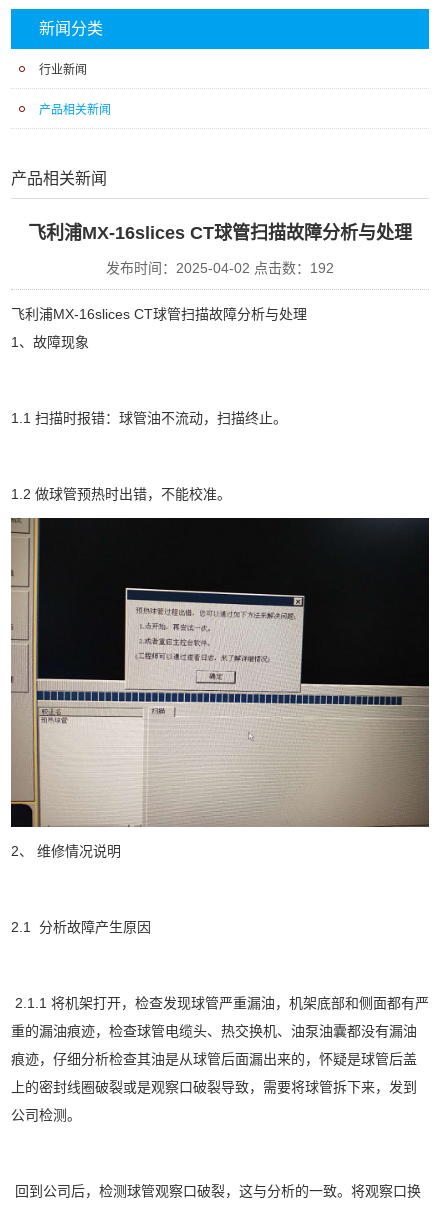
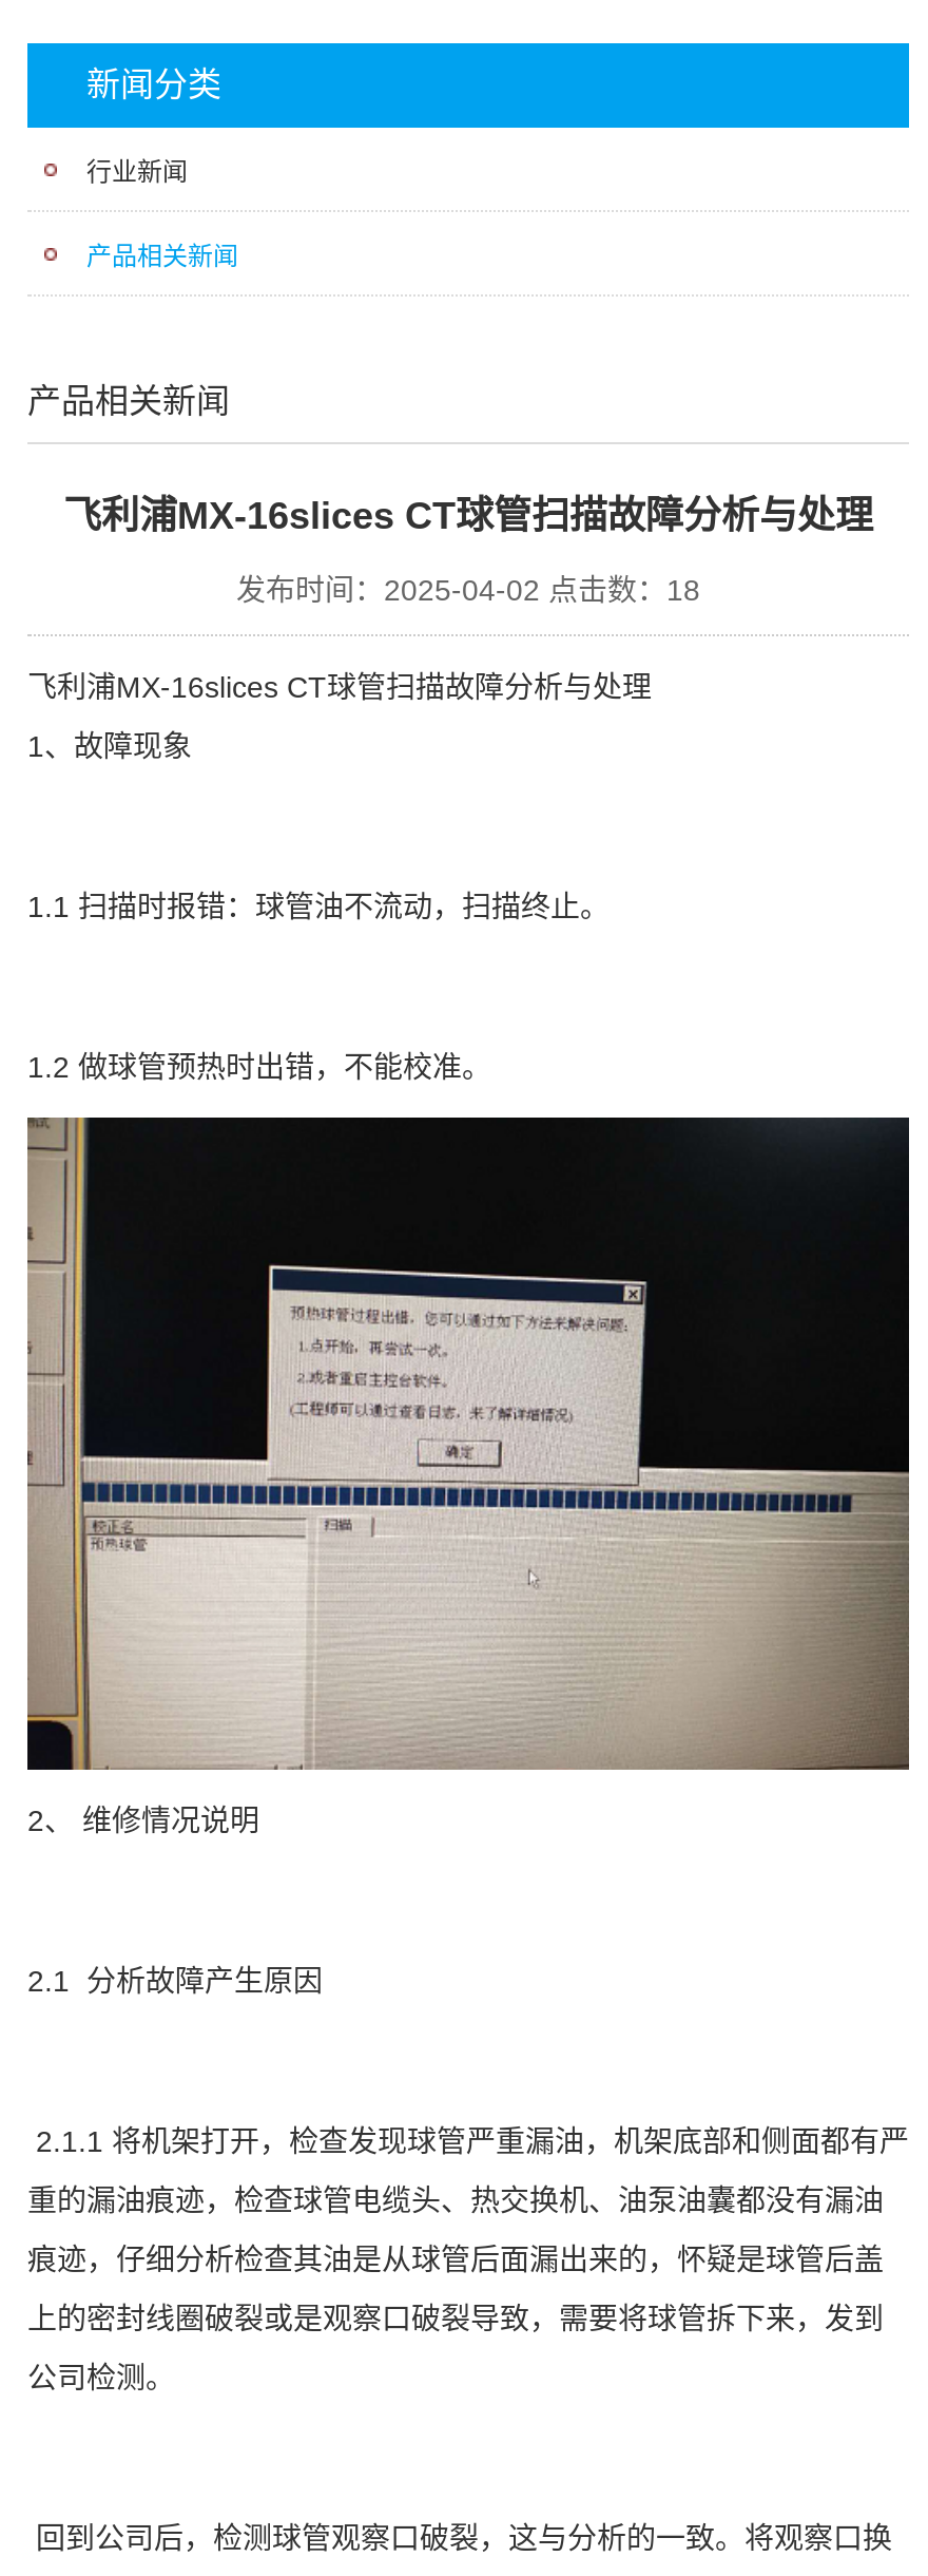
[106,260,334,276] 发布时间：2025-04-02点击数：192 -> [236,573,700,607] 发布时间：2025-04-02点击数：18

